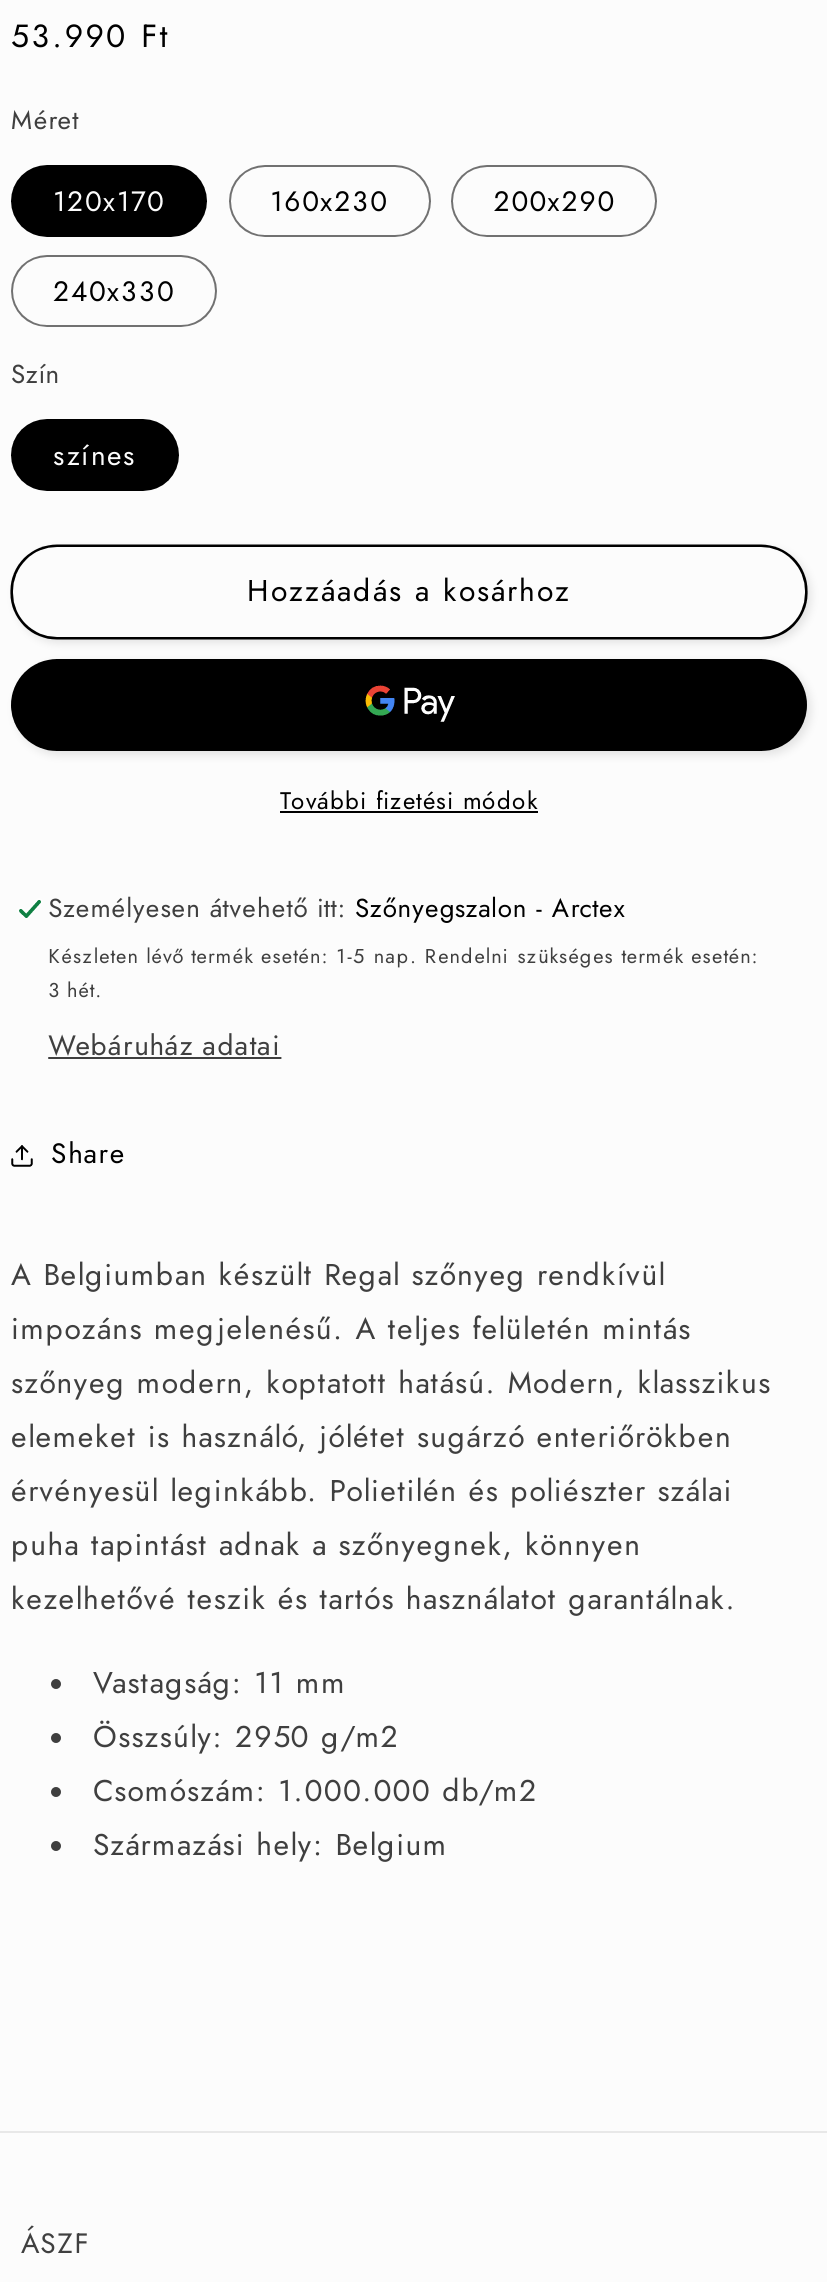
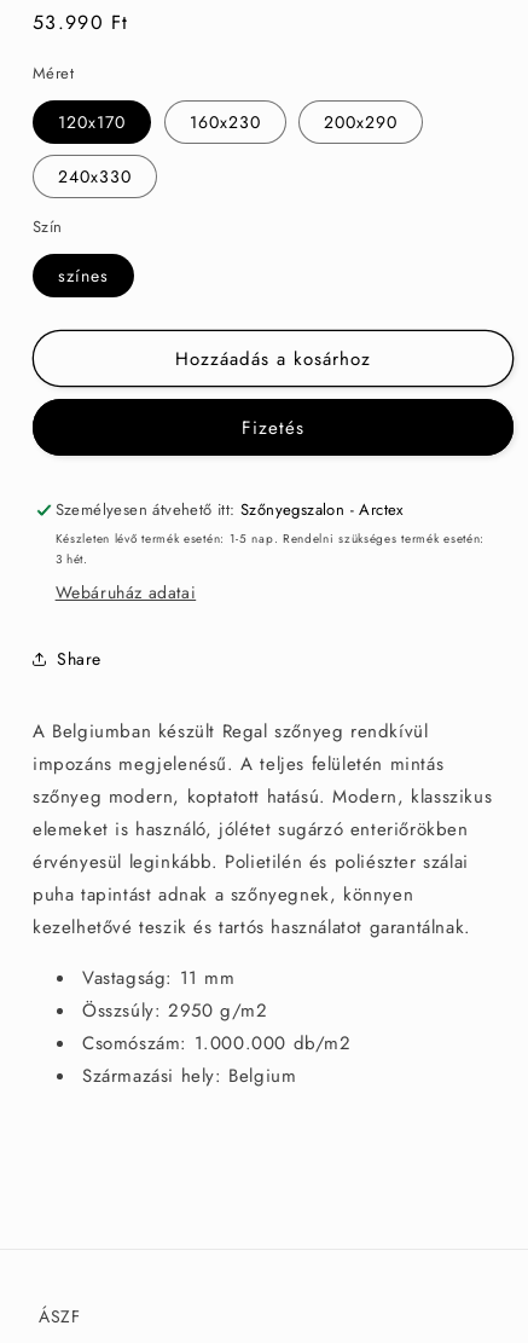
[280,782,538,818] További fizetési módok -> [242,415,304,441] Fizetés

